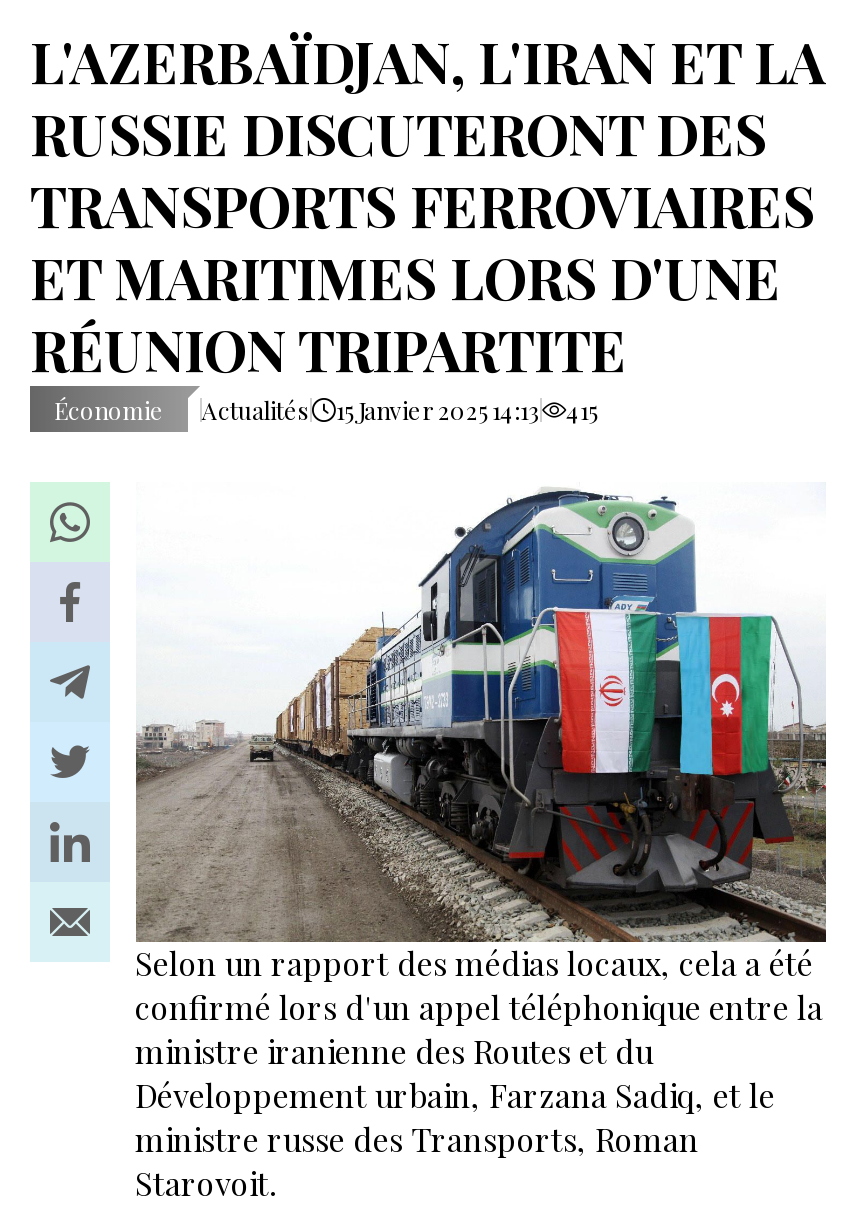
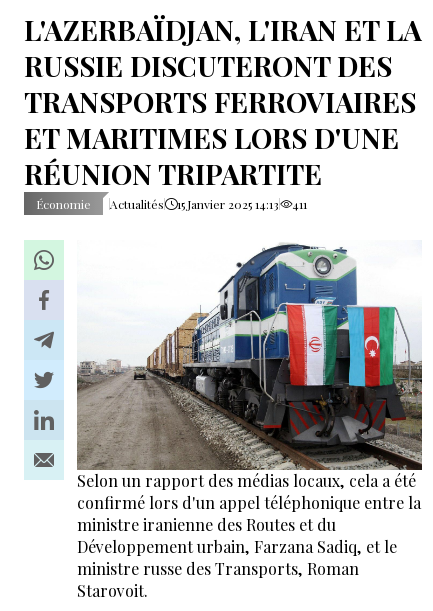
[566,393,596,425] 415 -> [292,196,307,212] 411

